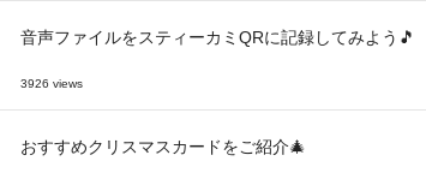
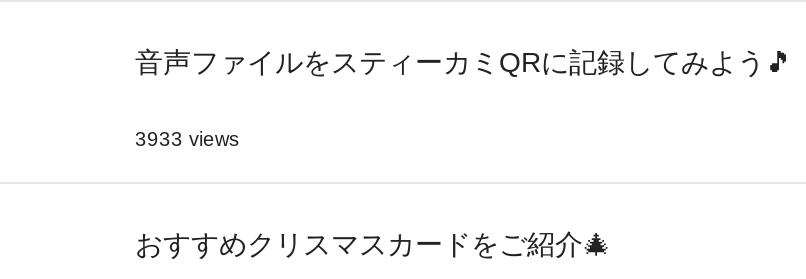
[20,77,83,90] 3926 views -> [135,128,239,150] 3933 views

